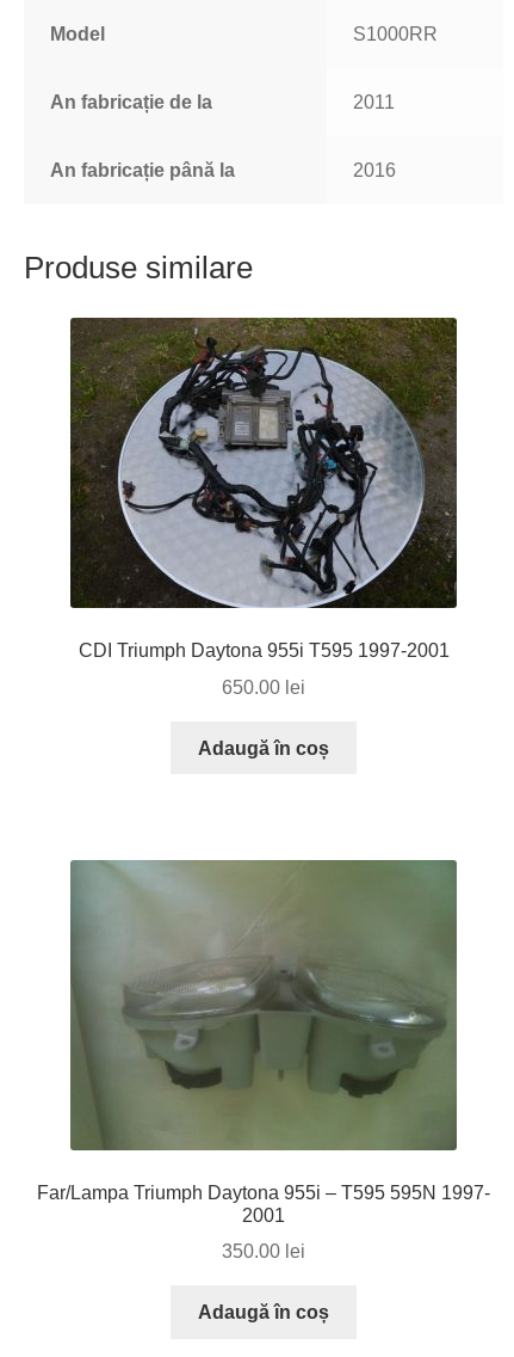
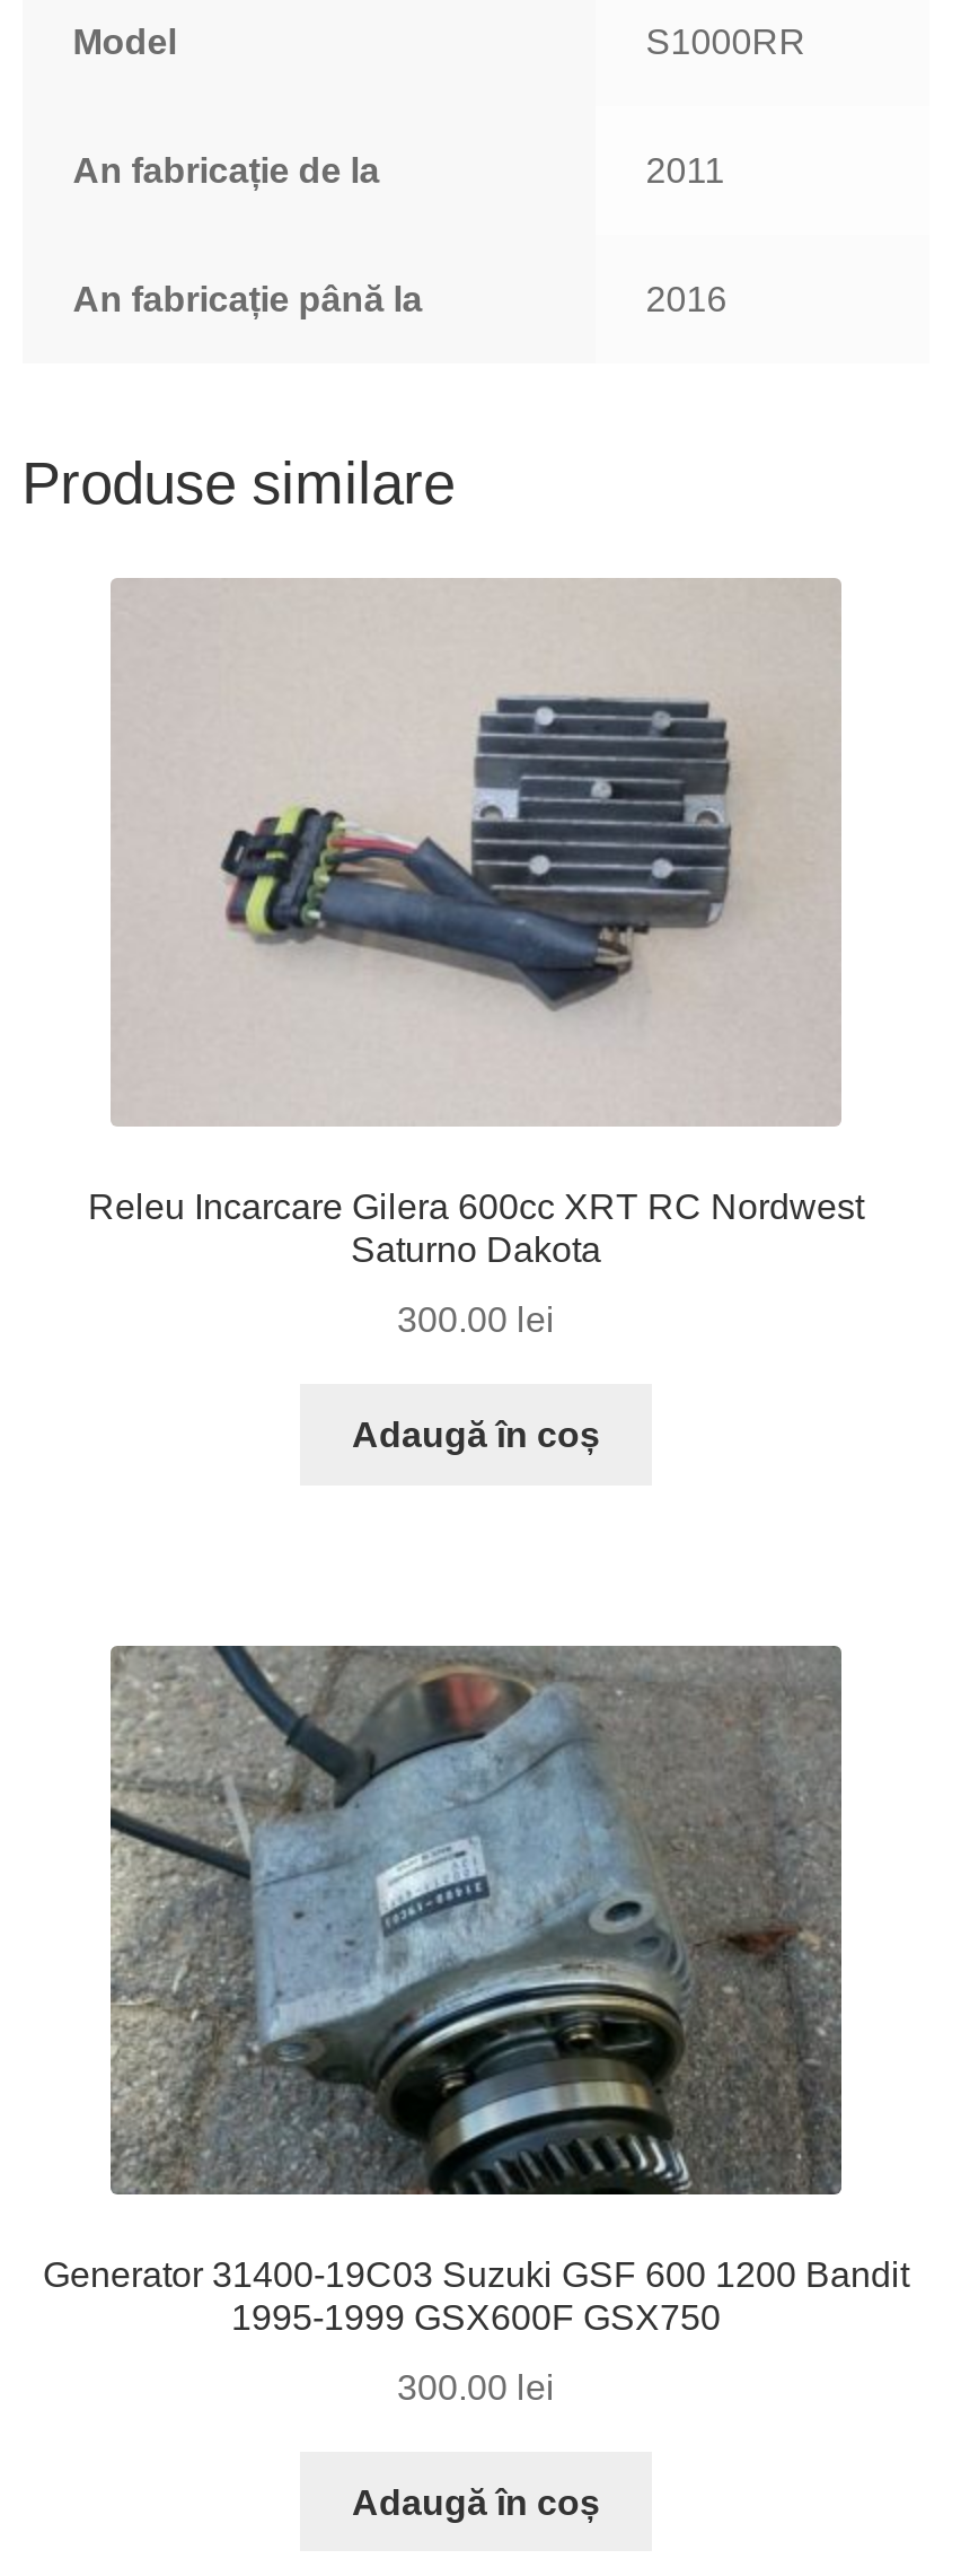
[69,318,458,661] [image] | CDI Triumph Daytona 955i T595 1997-2001 -> [88,580,864,1269] [image] | Releu Incarcare Gilera 600cc XRT RC Nordwest | Saturno Dakota
[222,677,305,697] 650.00 lei -> [397,1300,555,1338] 300.00 lei
[37,860,490,1225] [image] | Far/Lampa Triumph Daytona 955i – T595 595N 1997- | 2001 -> [43,1646,909,2336] [image] | Generator 31400-19C03 Suzuki GSF 600 1200 Bandit | 1995-1999 GSX600F GSX750
[222,1242,305,1262] 350.00 lei -> [397,2367,555,2406] 300.00 lei

